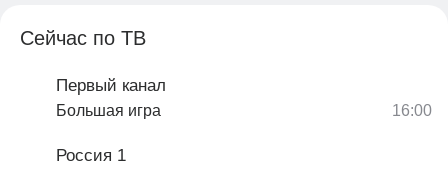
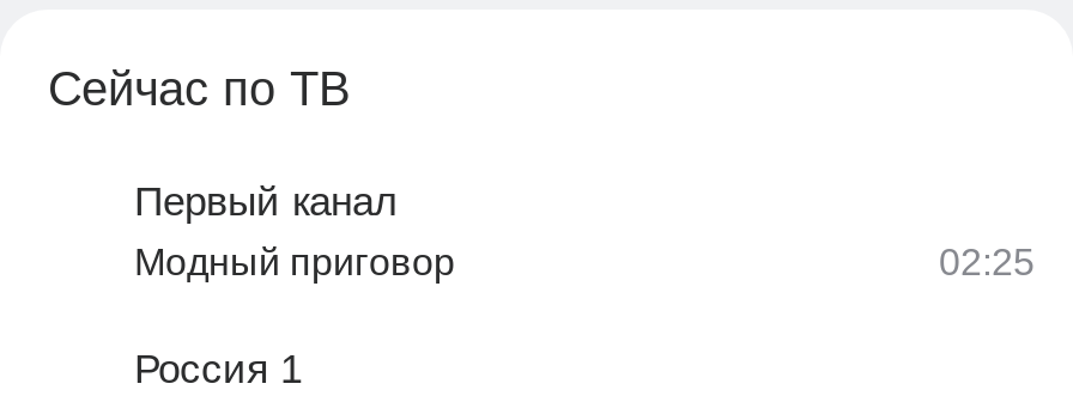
[56,102,161,119] Большая игра -> [134,242,455,282] Модный приговор

